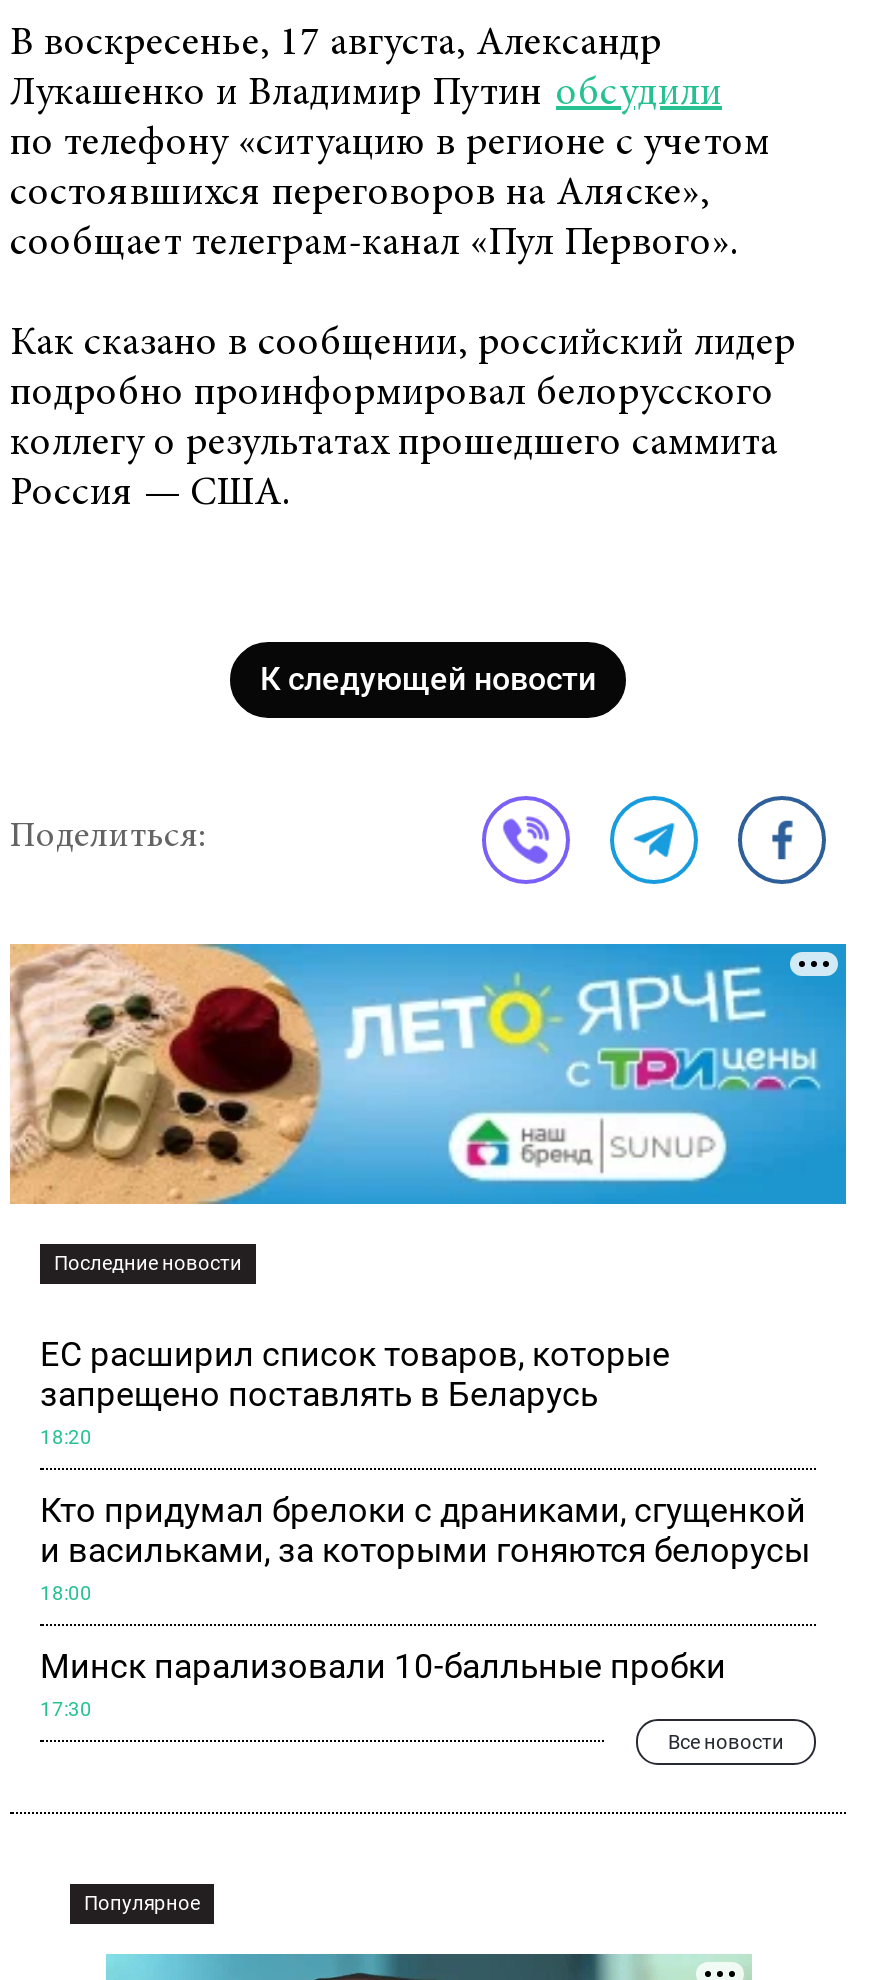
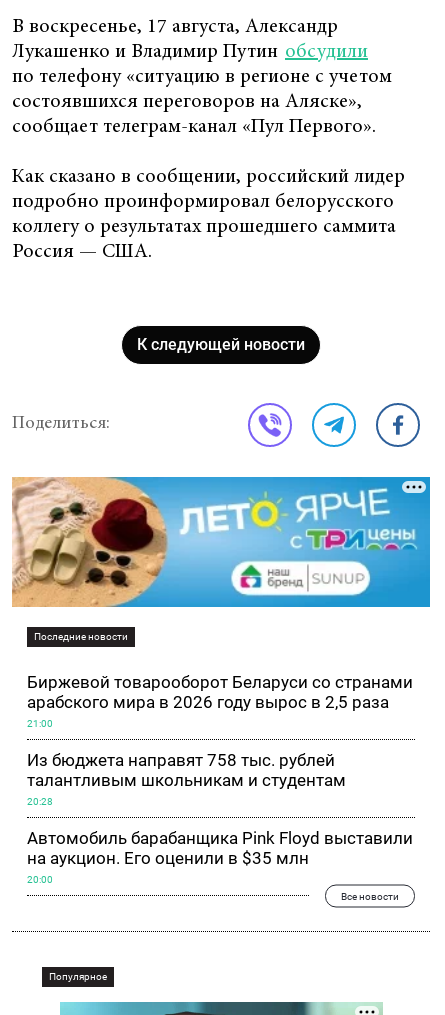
[40,1334,670,1414] ЕС расширил список товаров, которые | запрещено поставлять в Беларусь -> [27,672,413,712] Биржевой товарооборот Беларуси со странами | арабского мира в 2026 году вырос в 2,5 раза
[40,1426,92,1448] 18:20 -> [27,718,53,729] 21:00
[40,1490,810,1570] Кто придумал брелоки с драниками, сгущенкой | и васильками, за которыми гоняются белорусы -> [27,750,346,790] Из бюджета направят 758 тыс. рублей | талантливым школьникам и студентам
[40,1582,92,1604] 18:00 -> [27,796,53,807] 20:28
[40,1646,726,1686] Минск парализовали 10-балльные пробки -> [27,828,413,868] Автомобиль барабанщика Pink Floyd выставили | на аукцион. Его оценили в $35 млн
[40,1698,92,1720] 17:30 -> [27,874,53,885] 20:00

